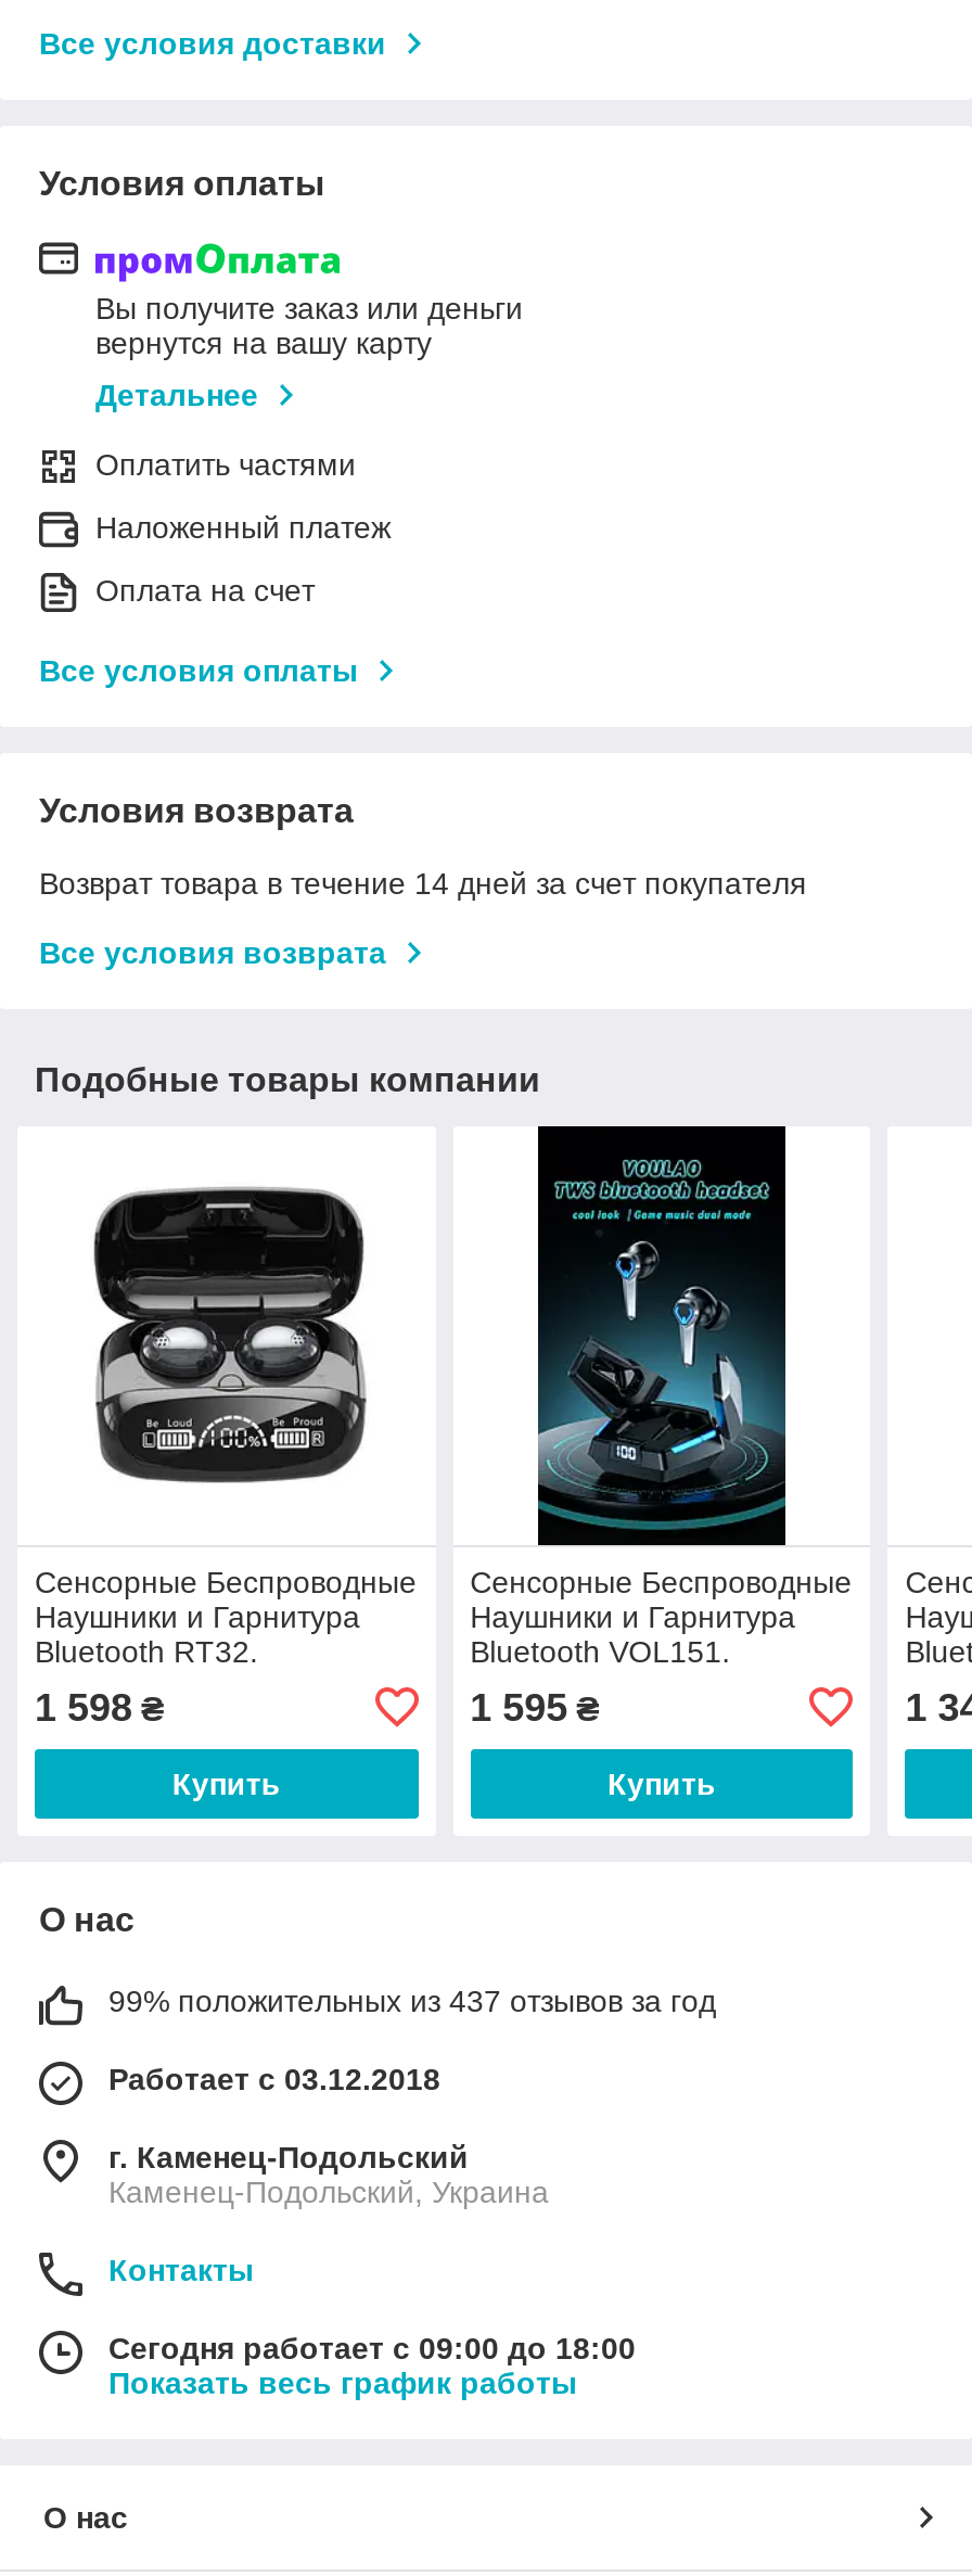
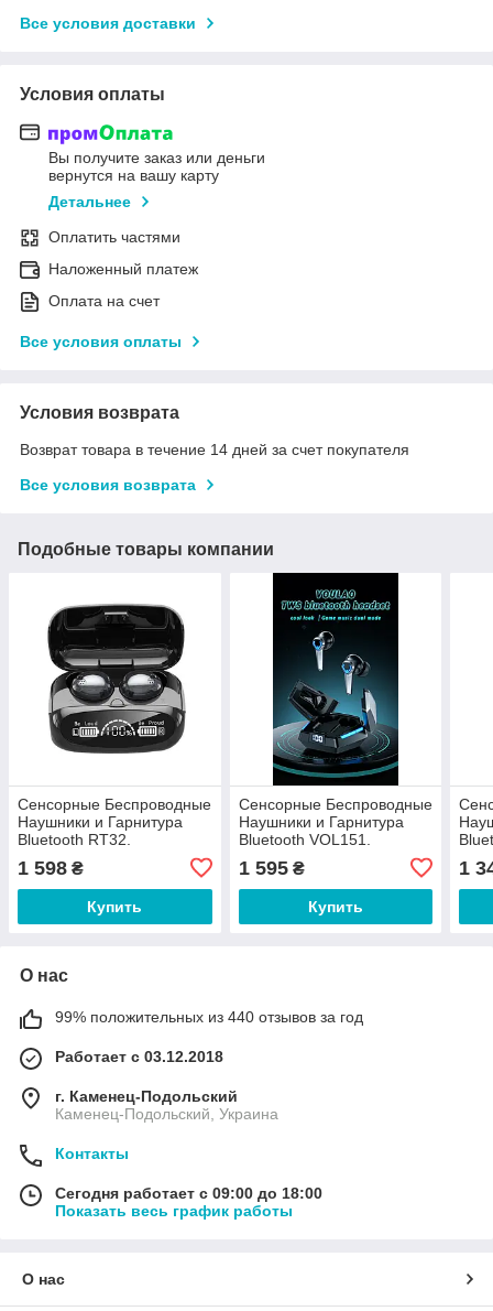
[108,1983,716,2018] 99% положительных из 437 отзывов за год -> [55,1008,363,1025] 99% положительных из 440 отзывов за год

